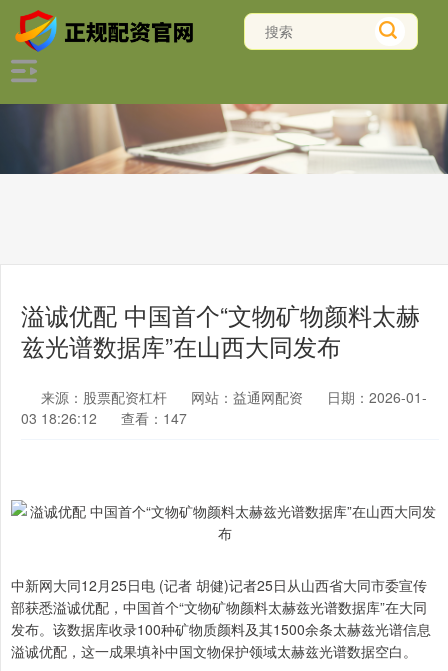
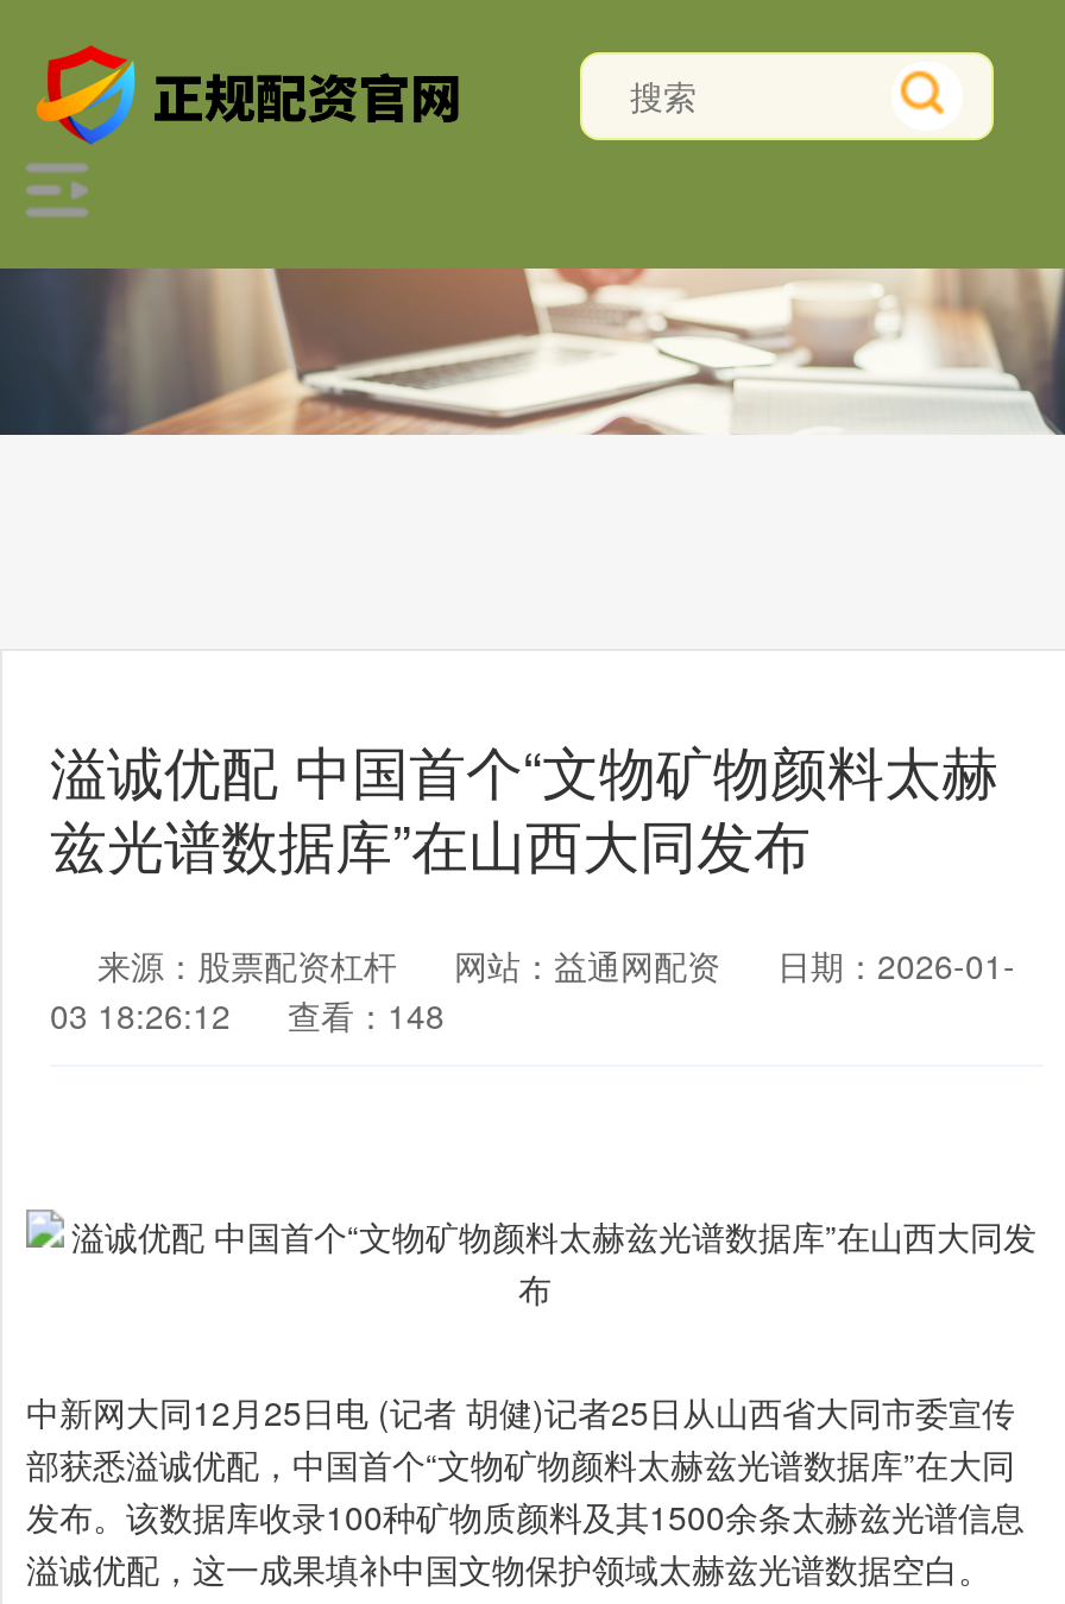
[21,408,187,428] 03 18:26:12 查看：147 -> [50,991,445,1038] 03 18:26:12 查看：148

